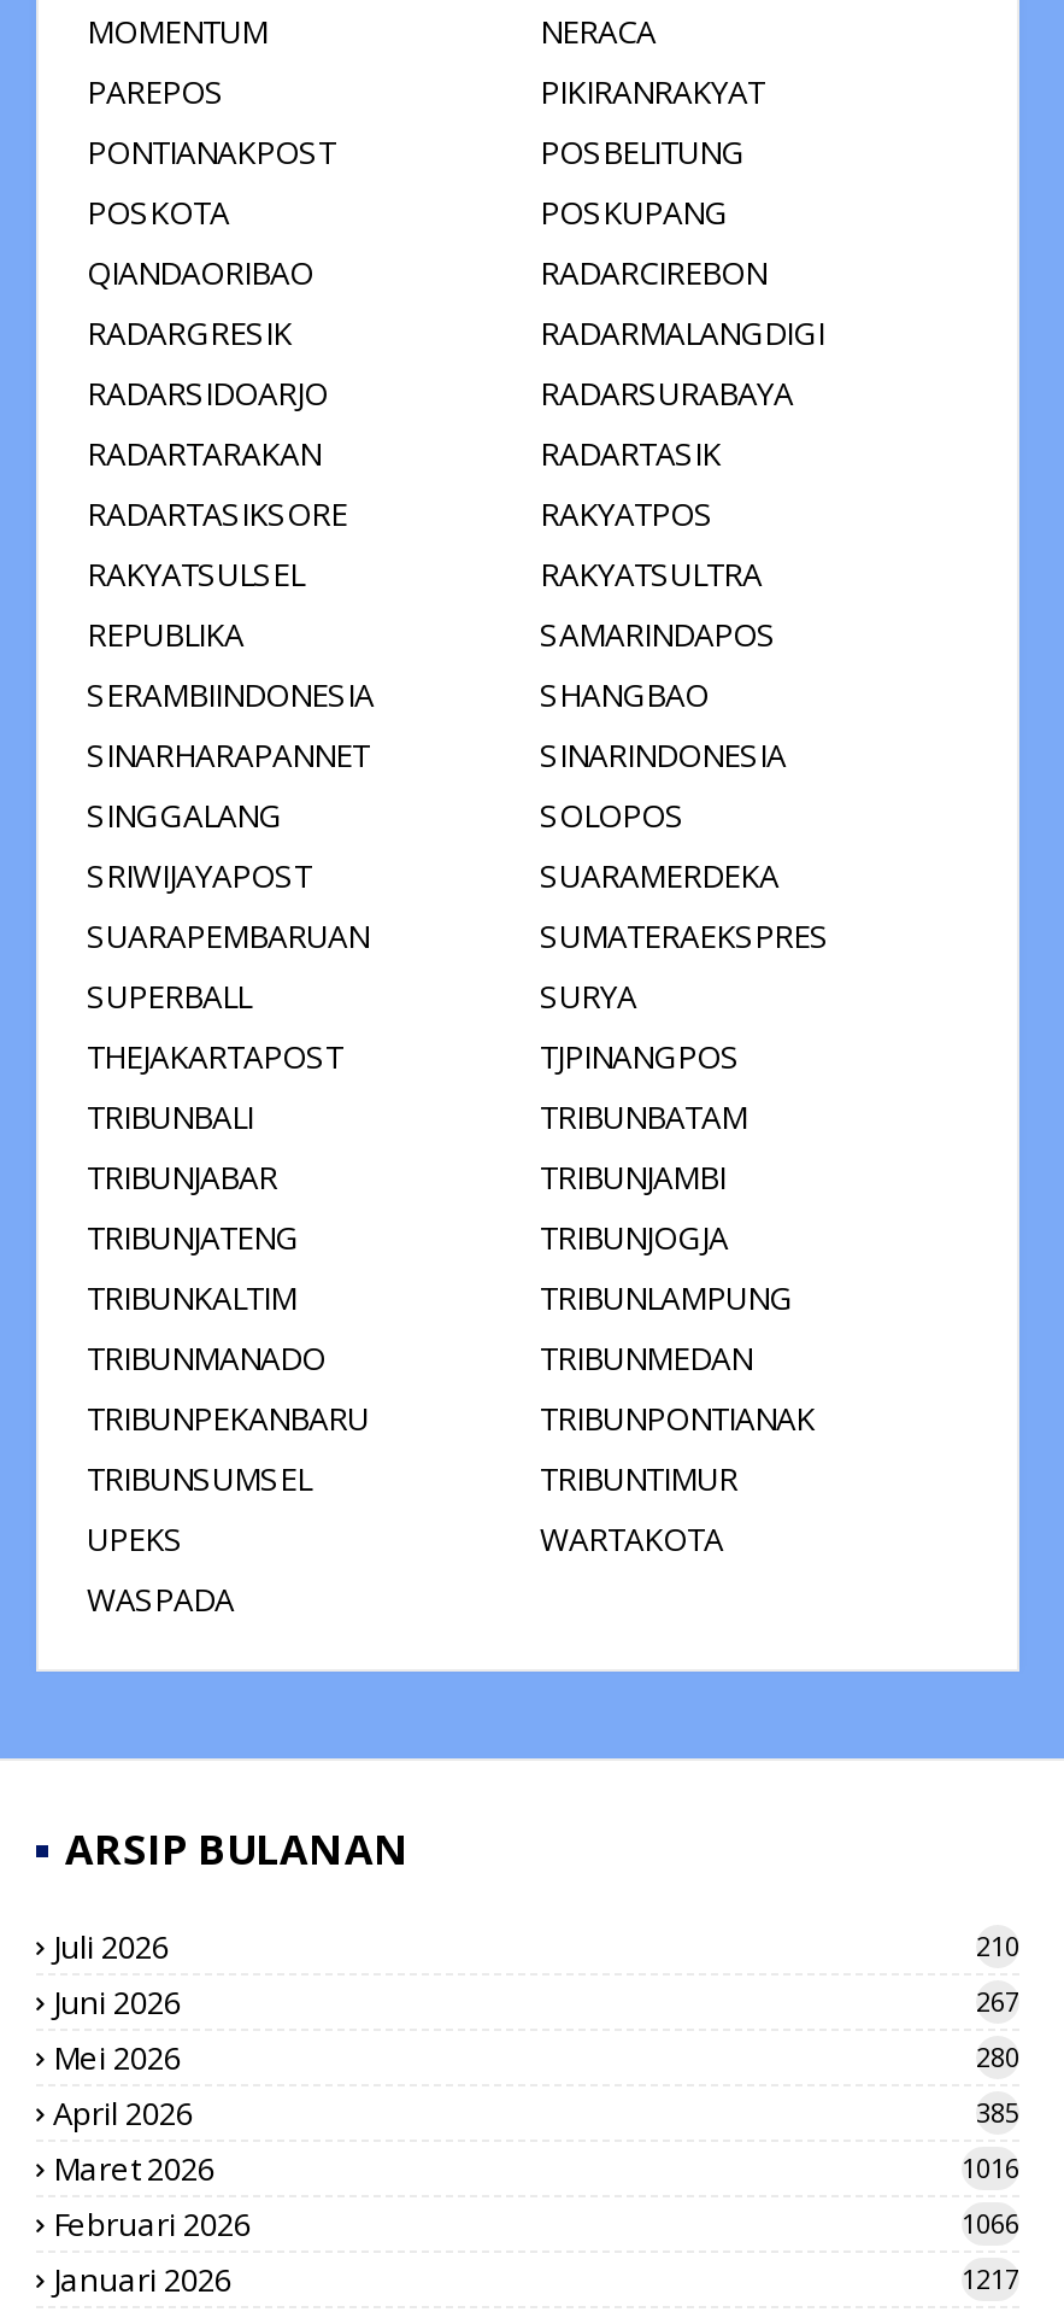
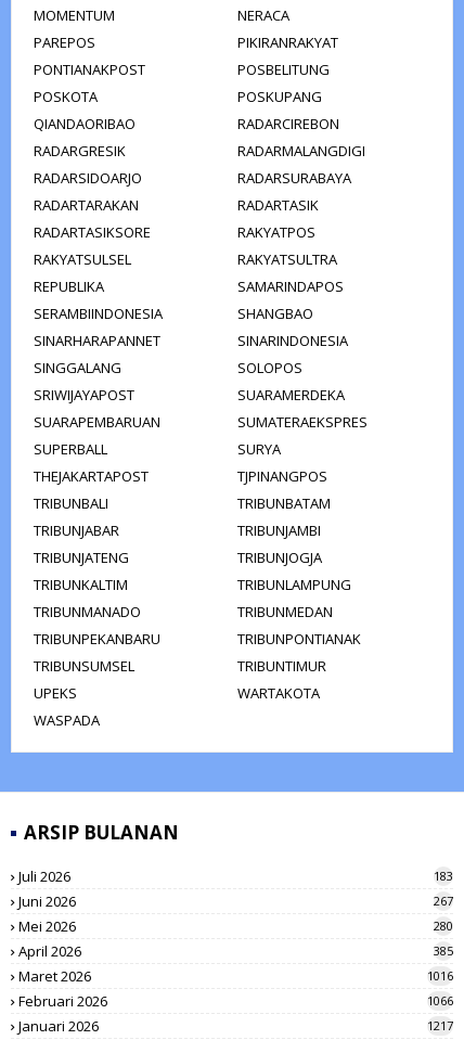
[976,1928,1019,1964] 210 -> [434,867,453,884] 183

